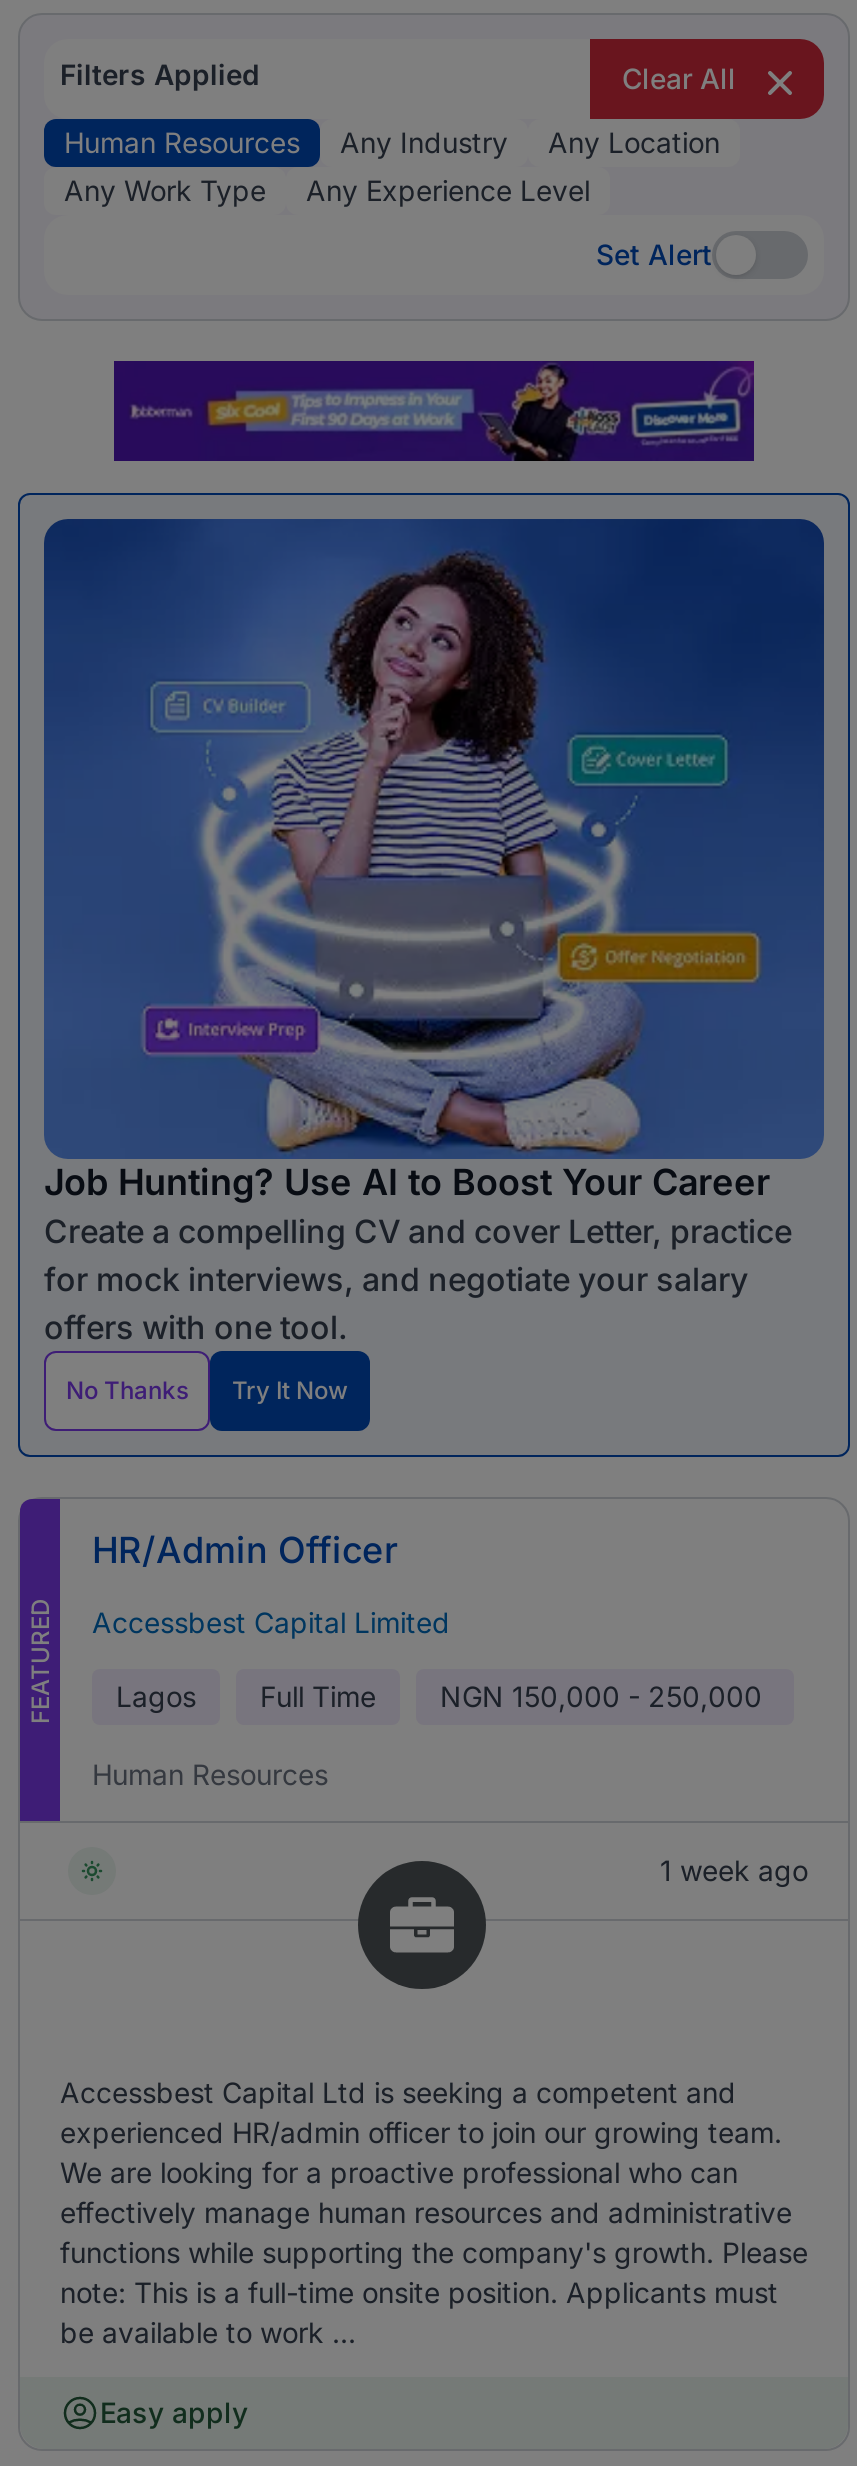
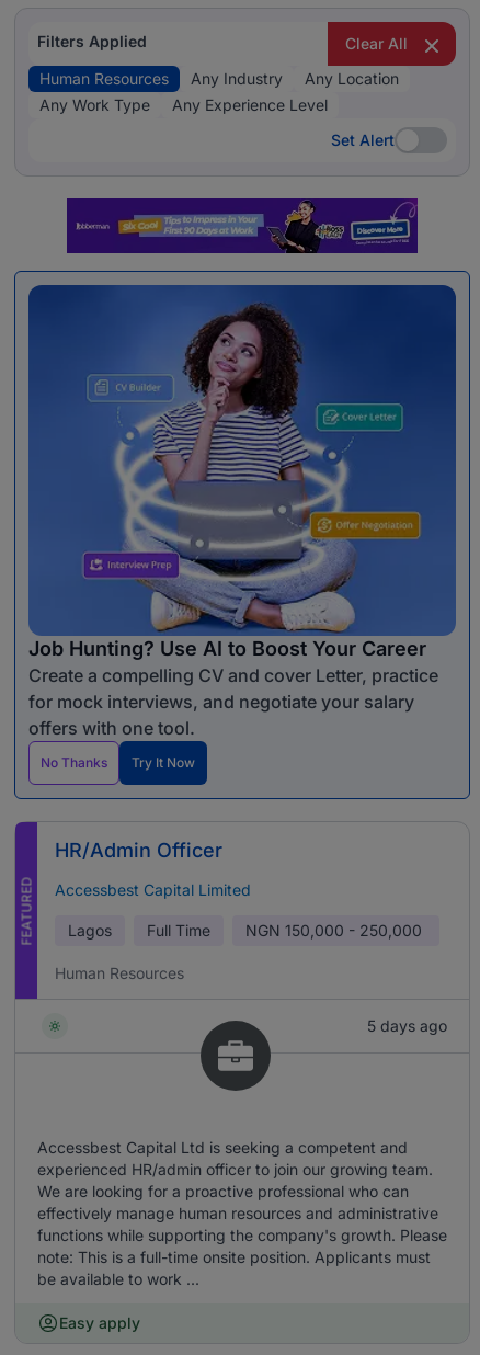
[660,1853,808,1887] 1 week ago -> [367,1016,447,1035] 5 days ago

